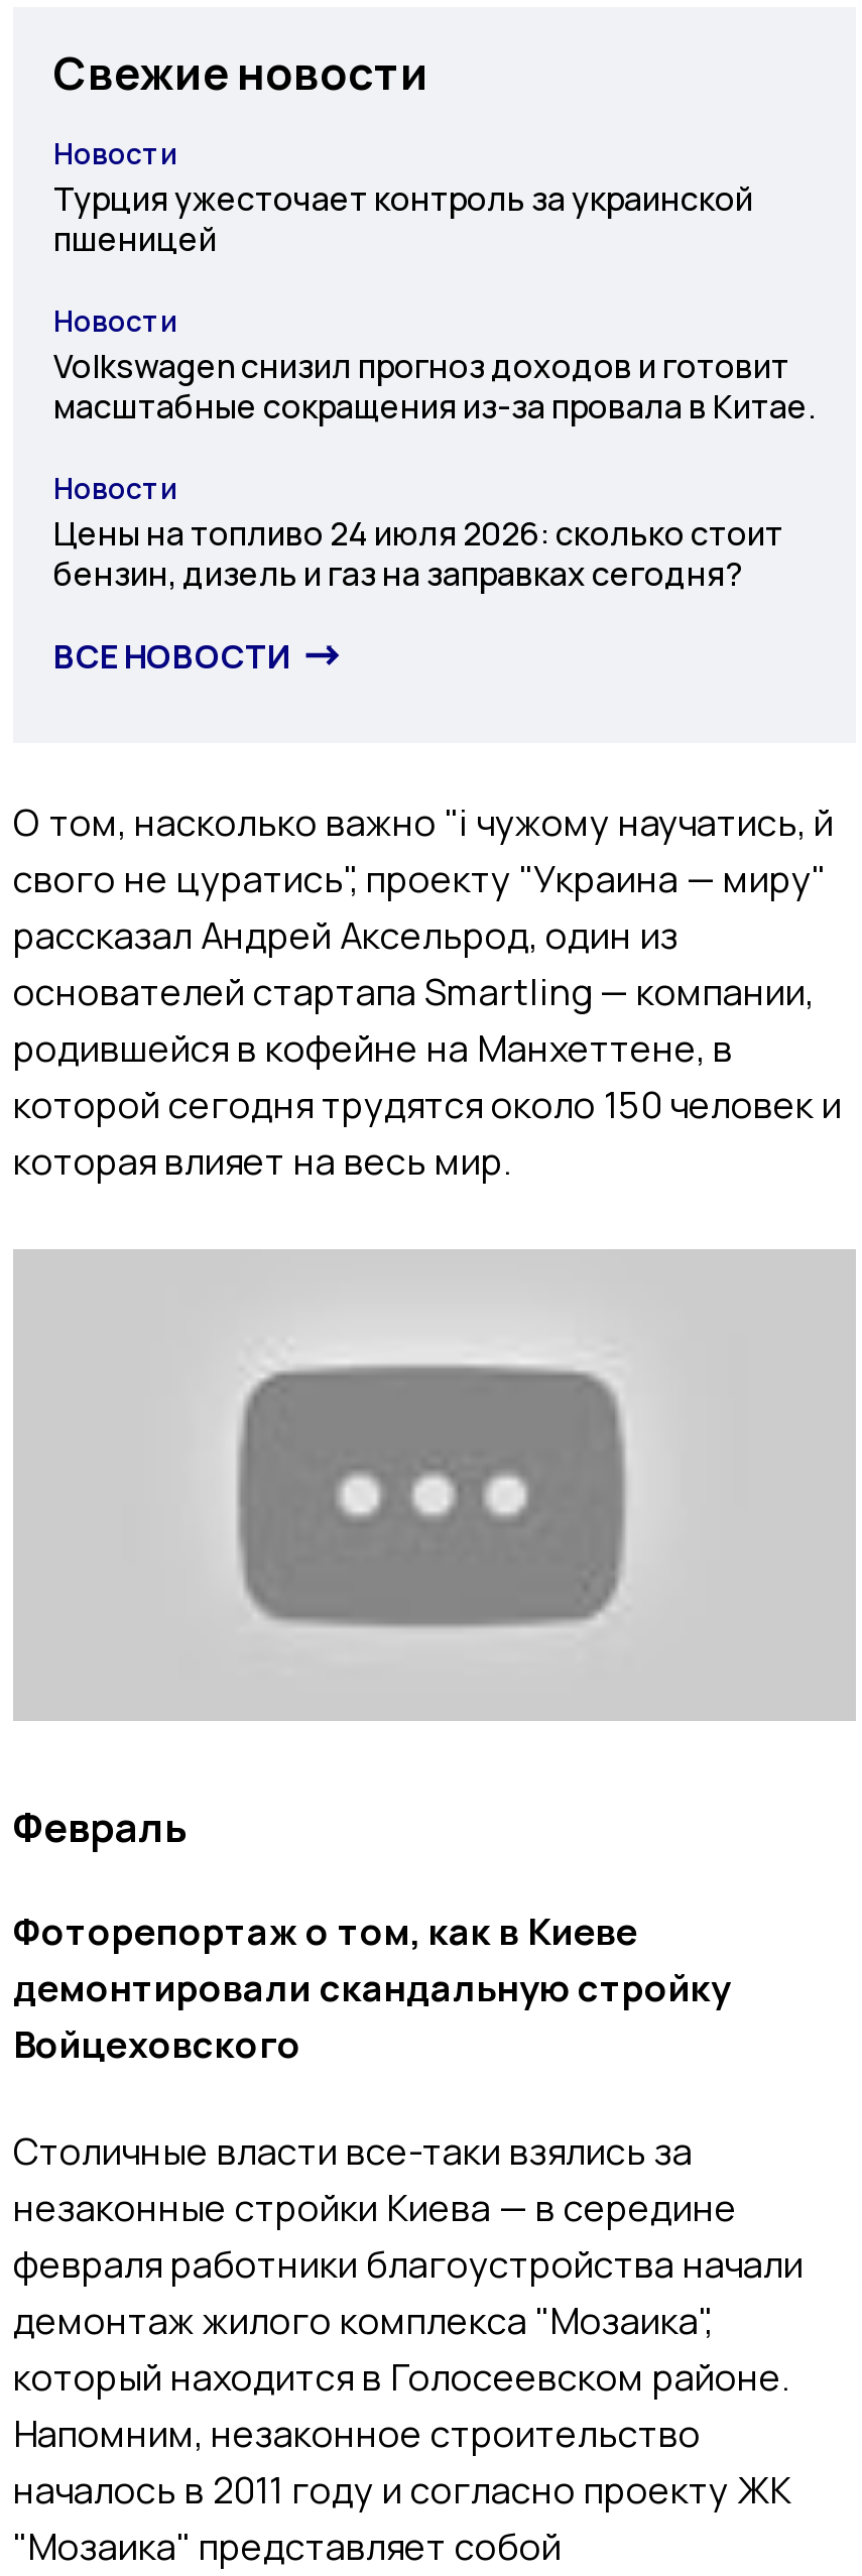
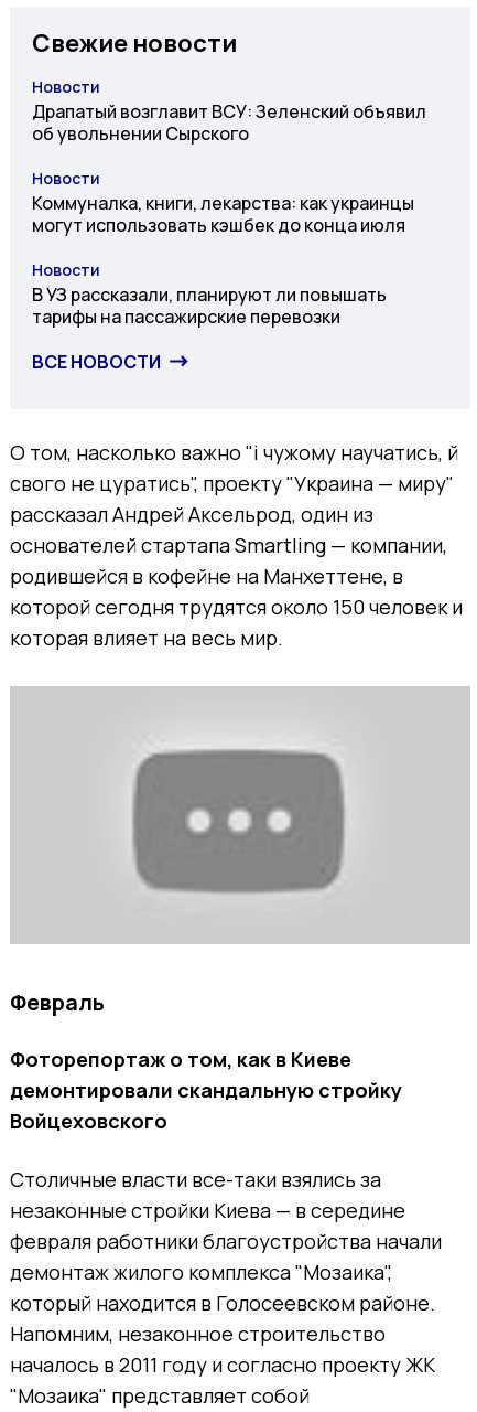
[53,176,753,261] Турция ужесточает контроль за украинской | пшеницей -> [32,99,426,146] Драпатый возглавит ВСУ: Зеленский объявил | об увольнении Сырского
[53,344,816,428] Volkswagen снизил прогноз доходов и готовит | масштабные сокращения из-за провала в Китае. -> [32,191,414,237] Коммуналка, книги, лекарства: как украинцы | могут использовать кэшбек до конца июля
[53,511,783,596] Цены на топливо 24 июля 2026: сколько стоит | бензин, дизель и газ на заправках сегодня? -> [32,282,387,329] В УЗ рассказали, планируют ли повышать | тарифы на пассажирские перевозки

